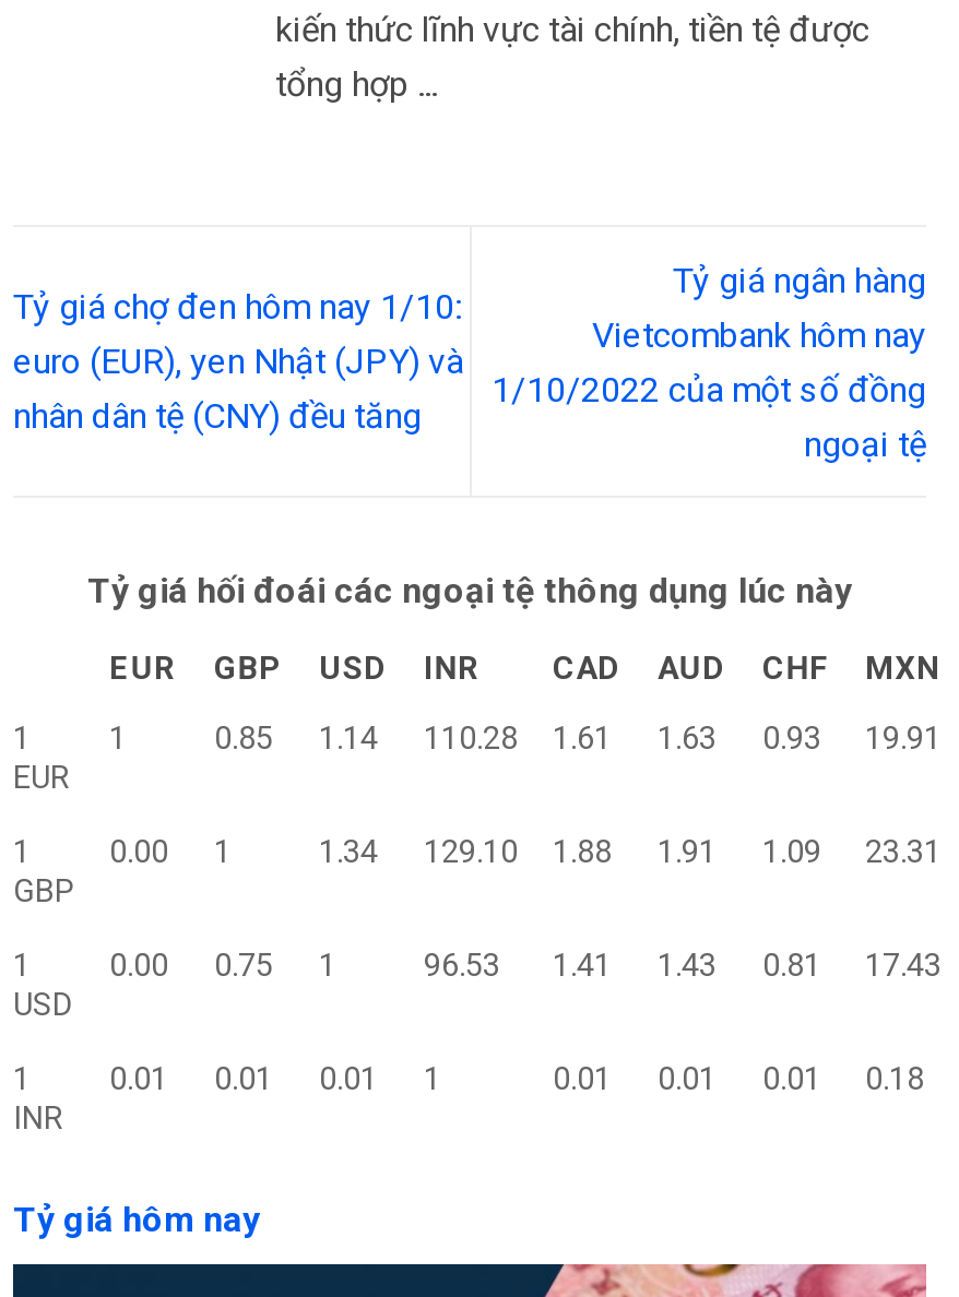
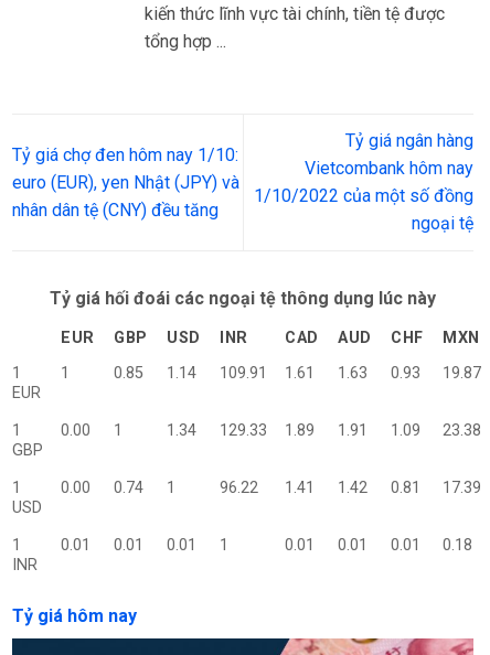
[424,720,518,757] 110.28 -> [220,363,267,382] 109.91
[865,720,942,757] 19.91 -> [443,363,481,382] 19.87
[424,833,518,870] 129.10 -> [220,421,267,440] 129.33
[553,833,612,870] 1.88 -> [285,421,315,440] 1.89
[865,833,942,870] 23.31 -> [443,421,481,440] 23.38
[109,947,336,984] 0.00 0.75 1 -> [61,478,175,497] 0.00 0.74 1
[424,947,500,984] 96.53 -> [220,478,258,497] 96.22
[658,947,717,984] 1.43 -> [338,478,367,497] 1.42
[865,947,942,984] 17.43 -> [443,478,481,497] 17.39

